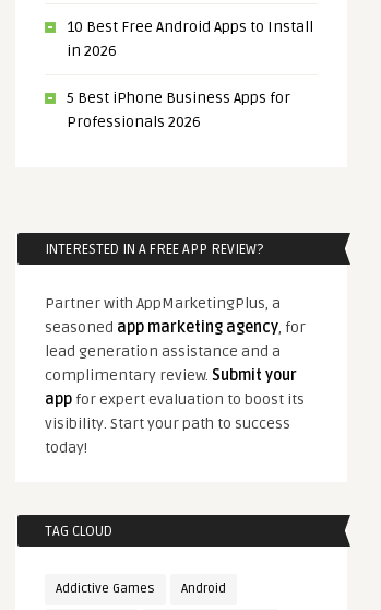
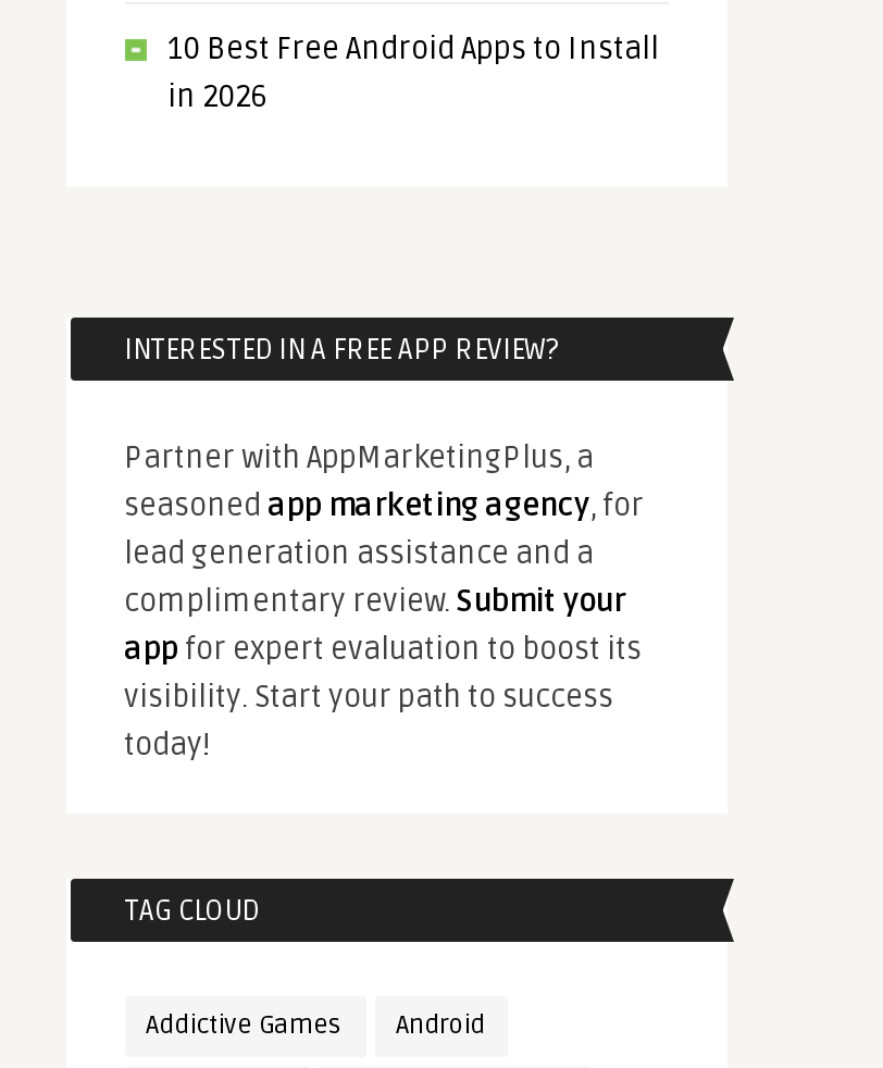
[66,88,290,131] 5 Best iPhone Business Apps for | Professionals 2026 -> none

